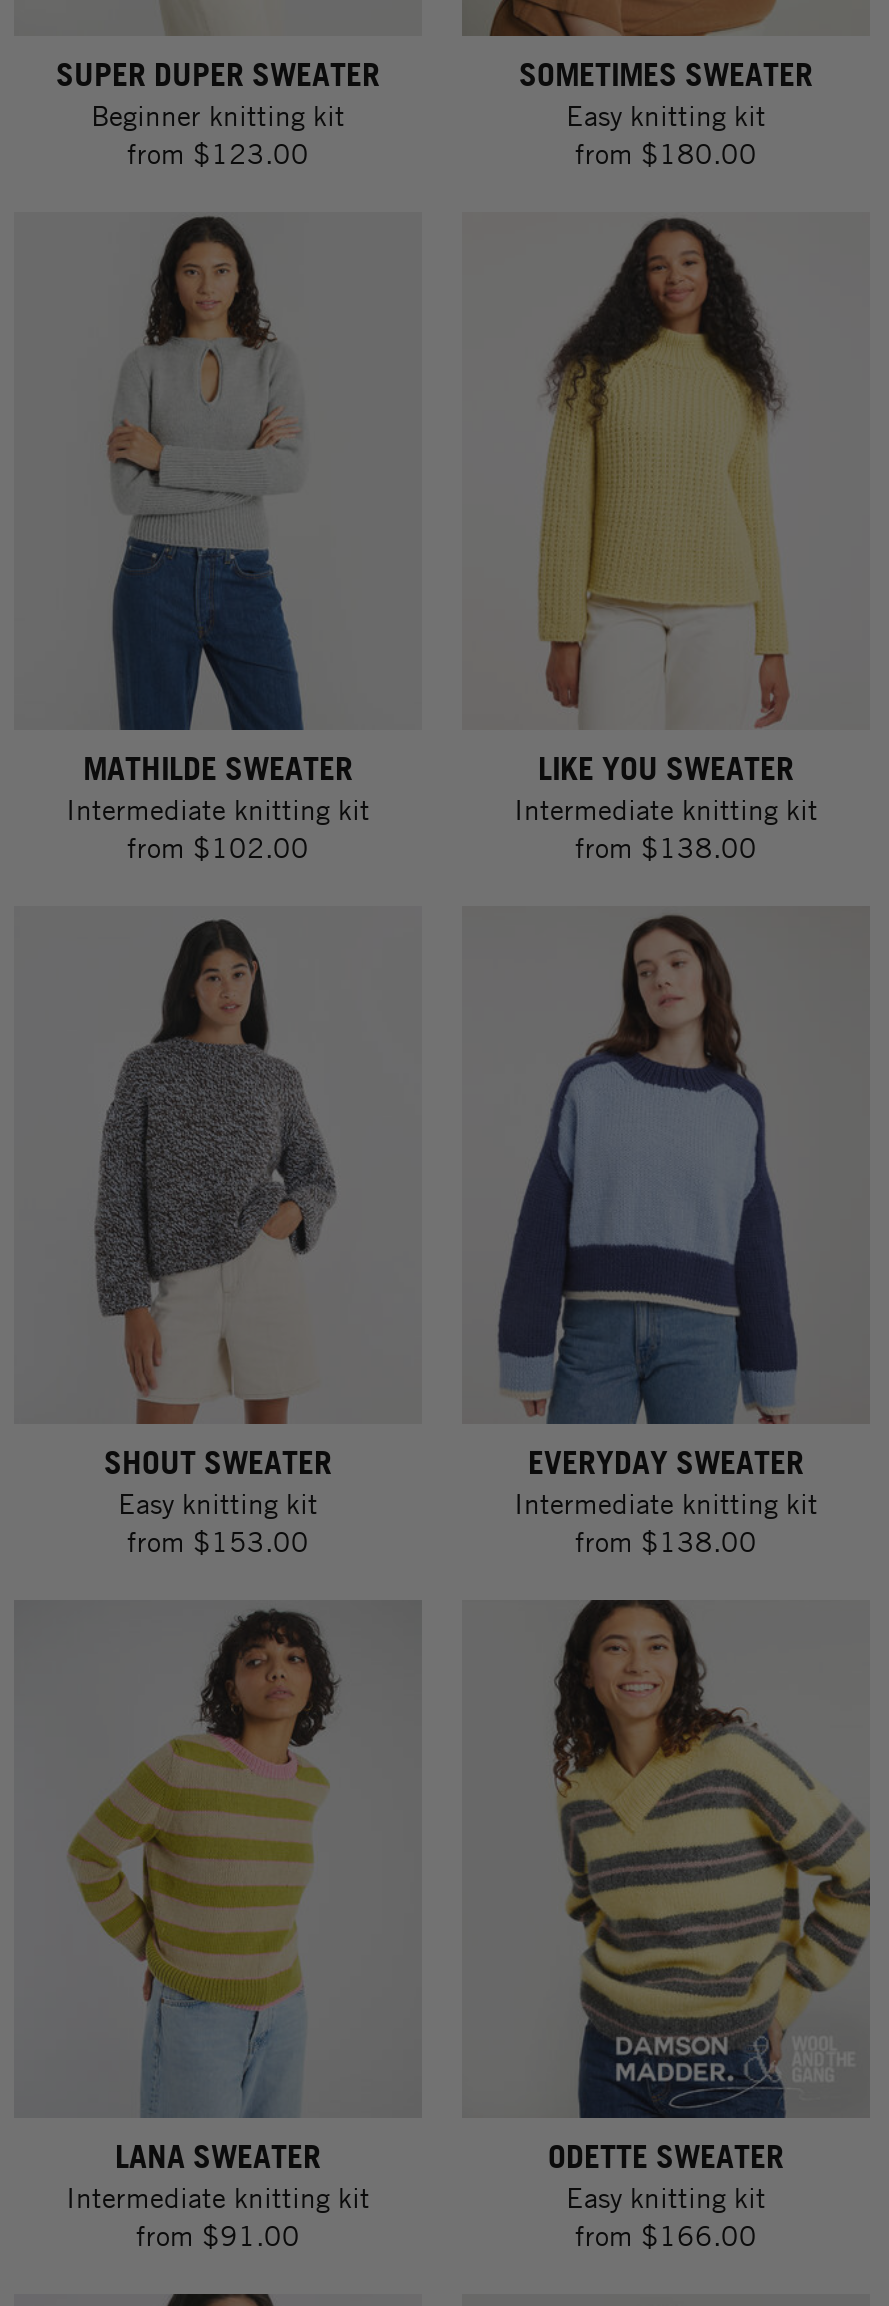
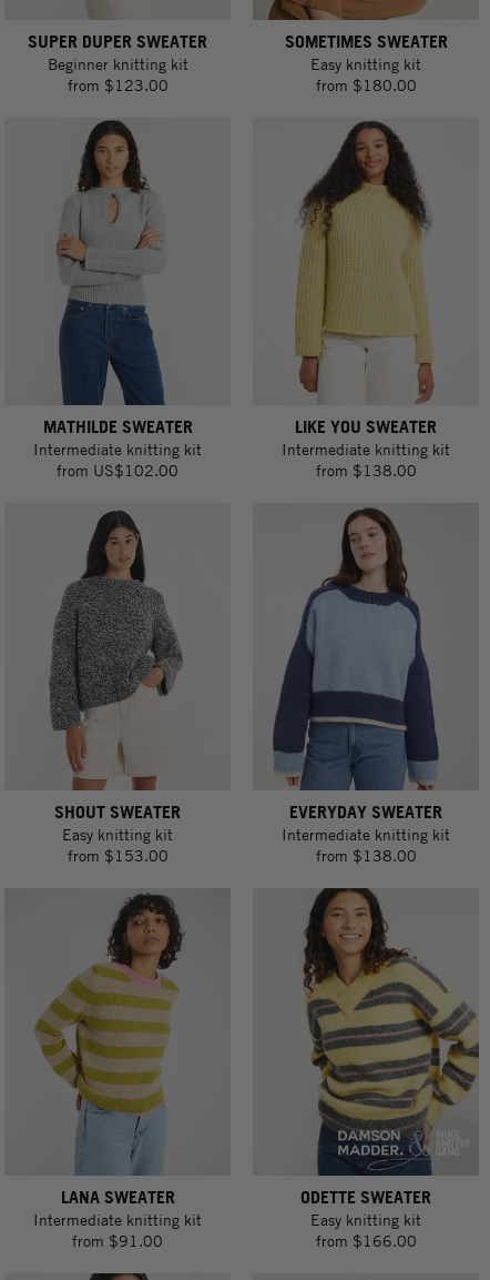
[127,830,309,864] from $102.00 -> [57,461,178,480] from US$102.00

